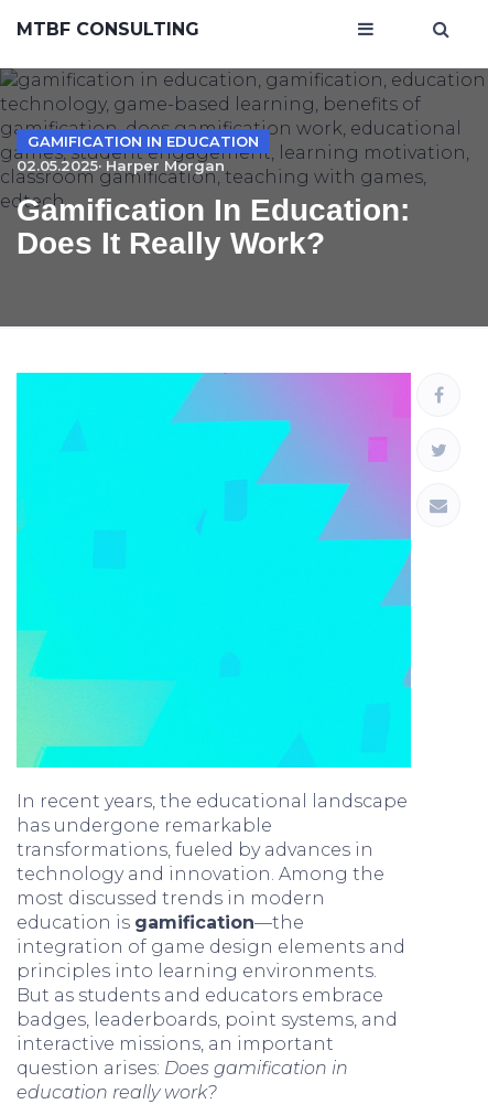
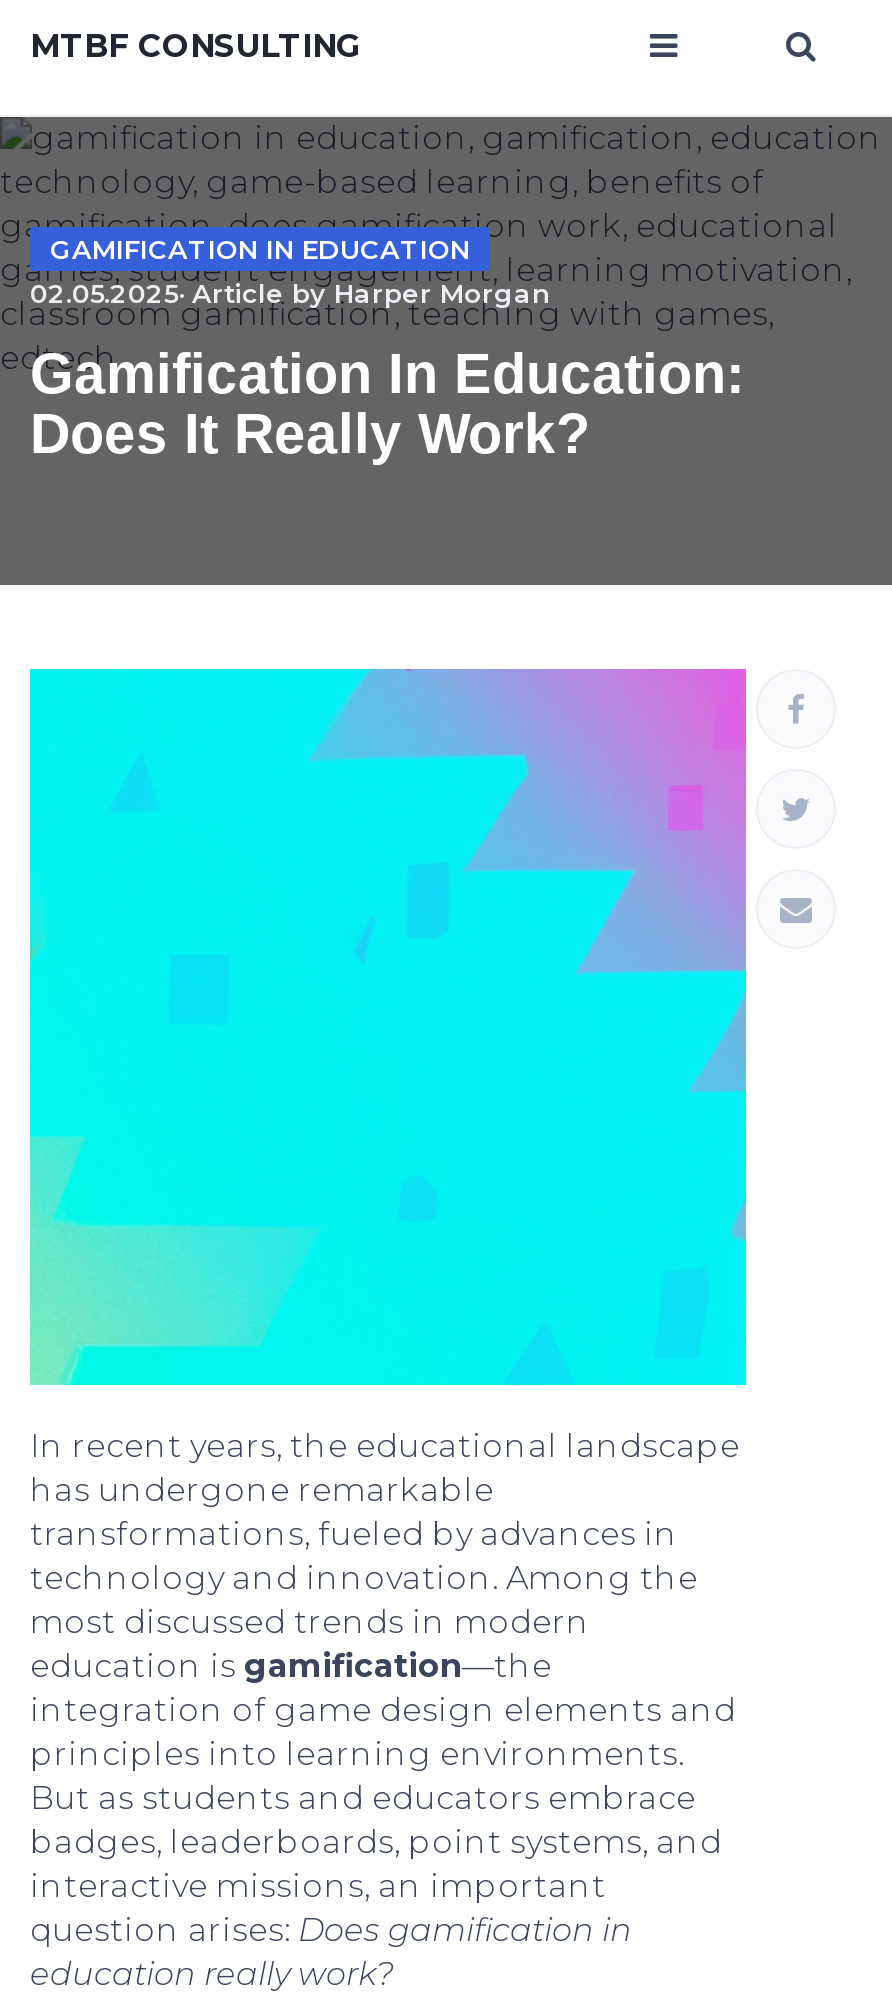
[17,157,225,174] 02.05.2025· Harper Morgan -> [30,277,550,309] 02.05.2025· Article by Harper Morgan

